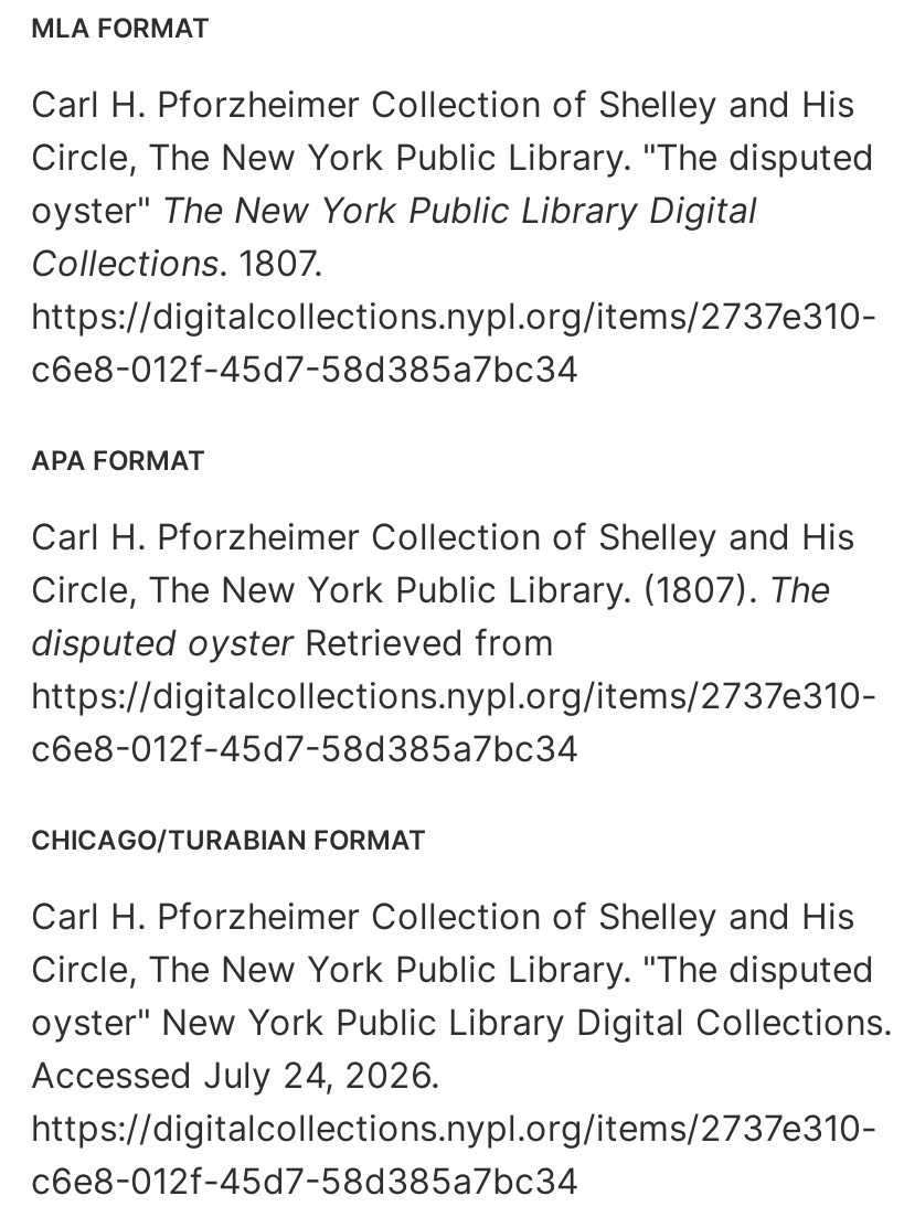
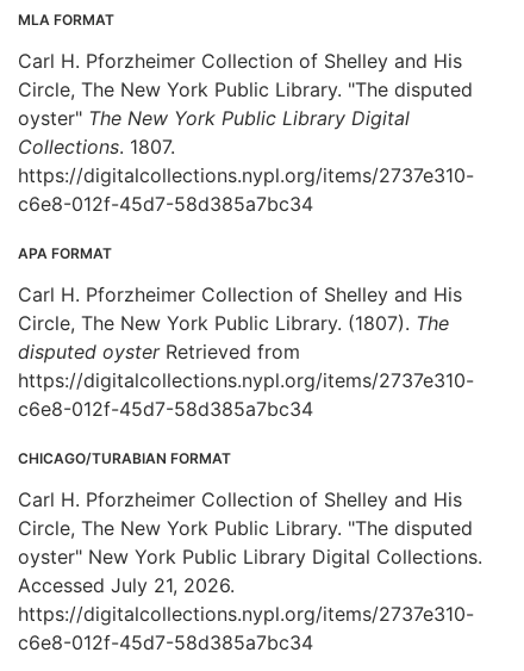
[31,1053,439,1097] Accessed July 24, 2026. -> [18,573,235,597] Accessed July 21, 2026.

